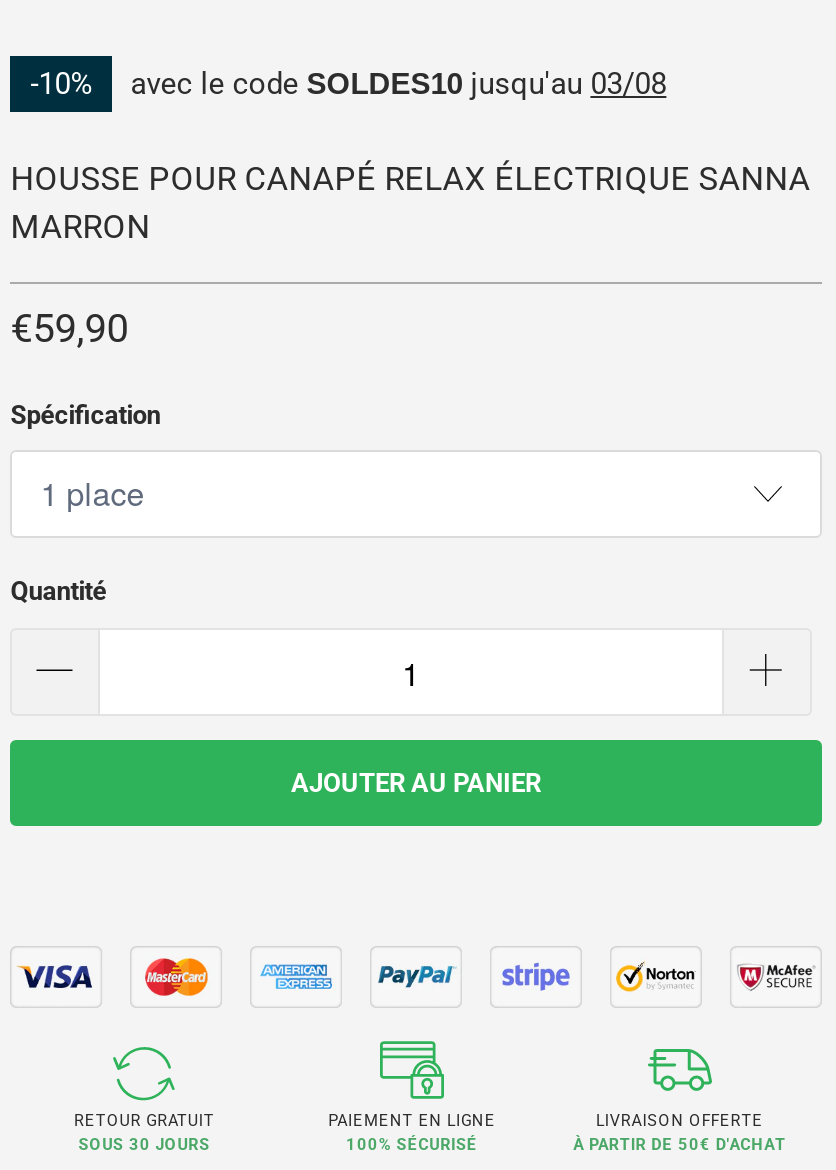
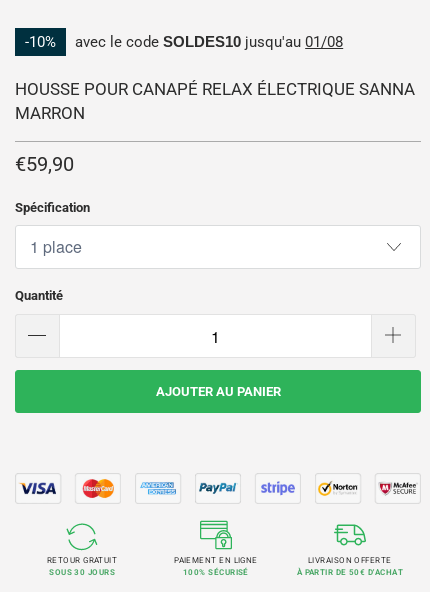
[122,65,666,101] avec le code SOLDES10 jusqu'au 03/08 -> [71,33,343,51] avec le code SOLDES10 jusqu'au 01/08

